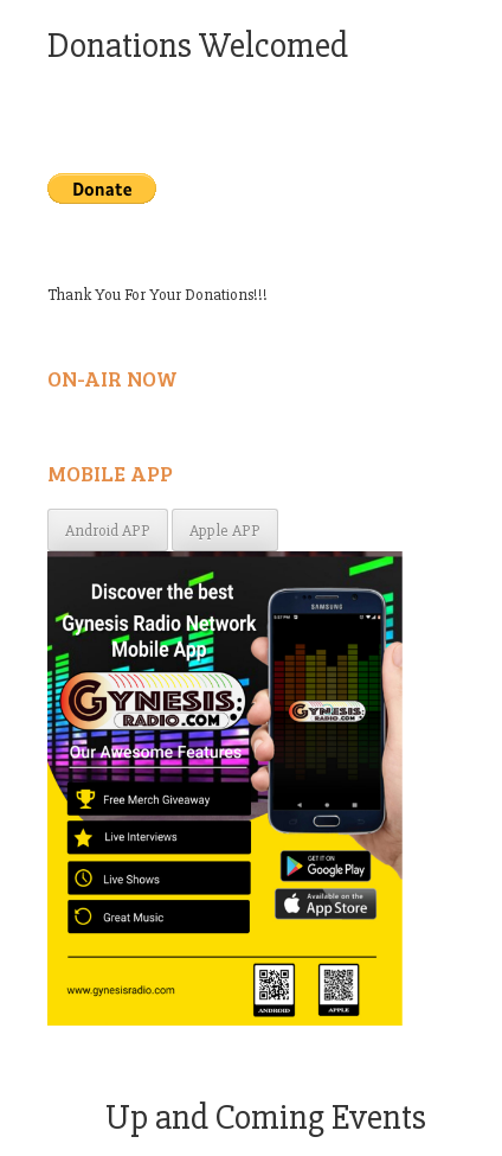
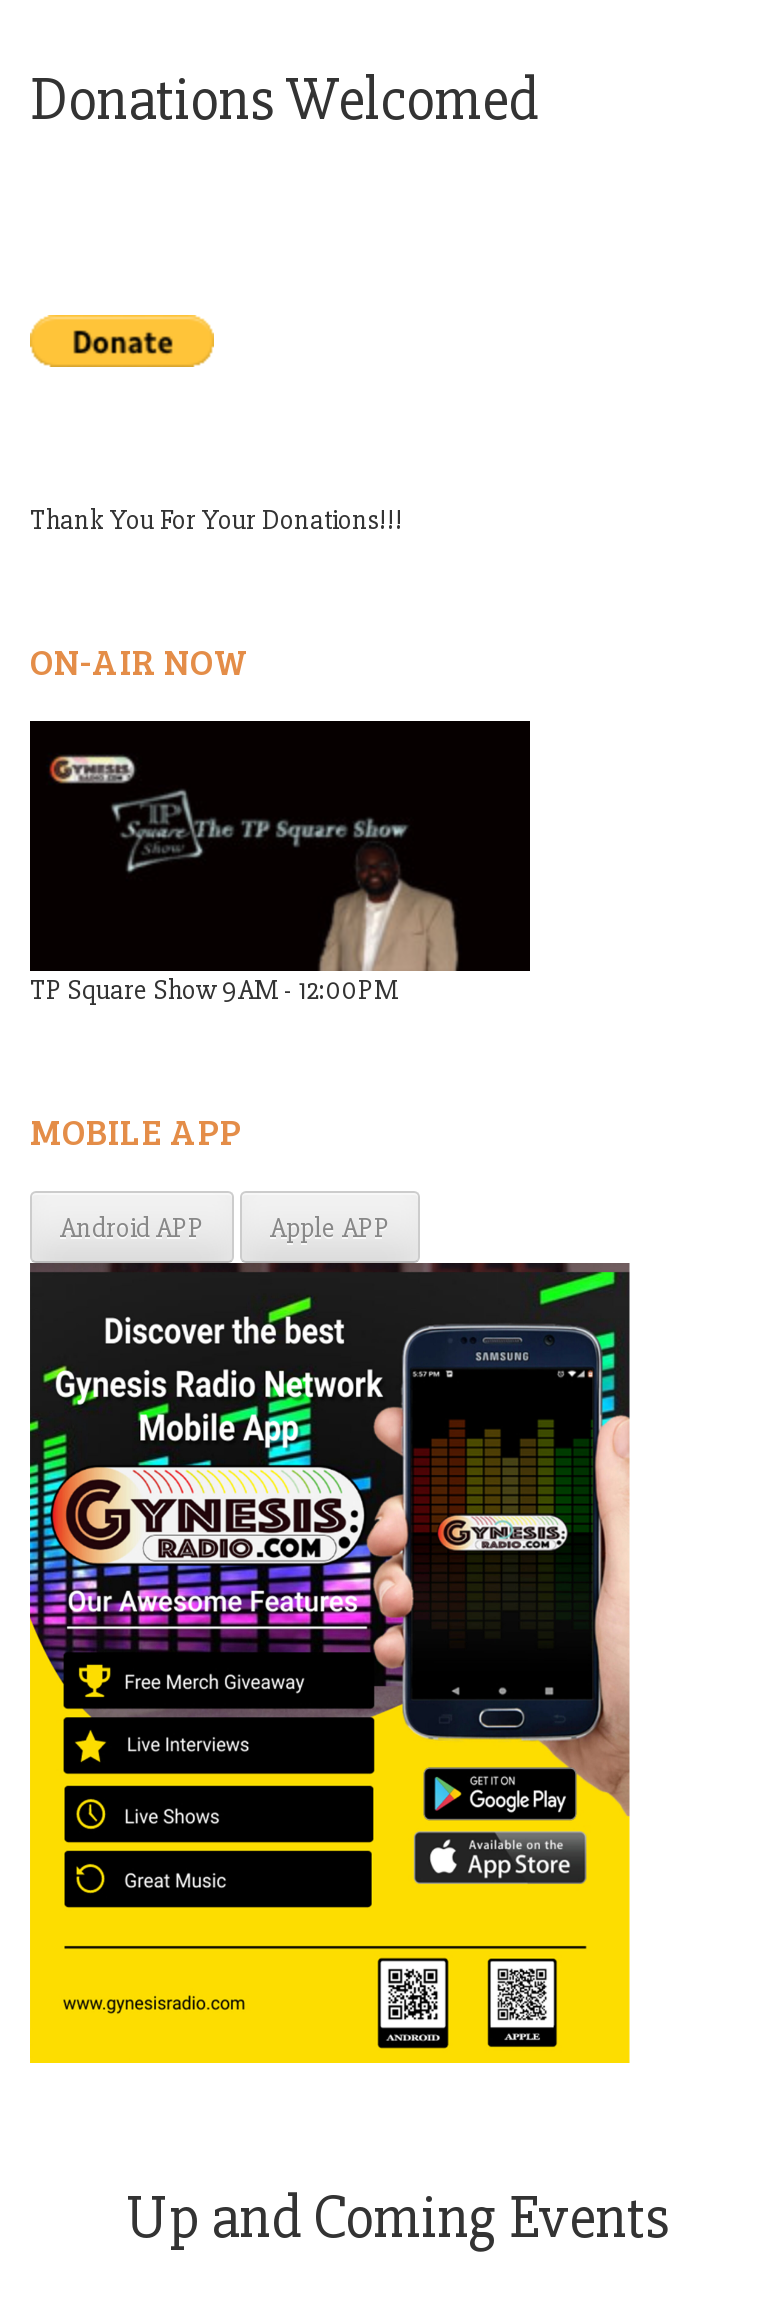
none -> [28,719,532,1007] [image] | TP Square Show 9AM - 12:00PM

